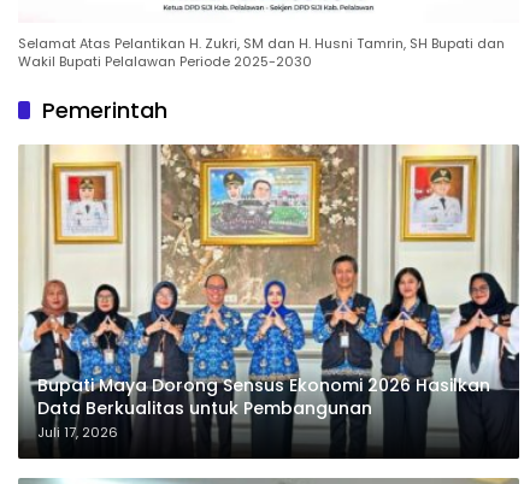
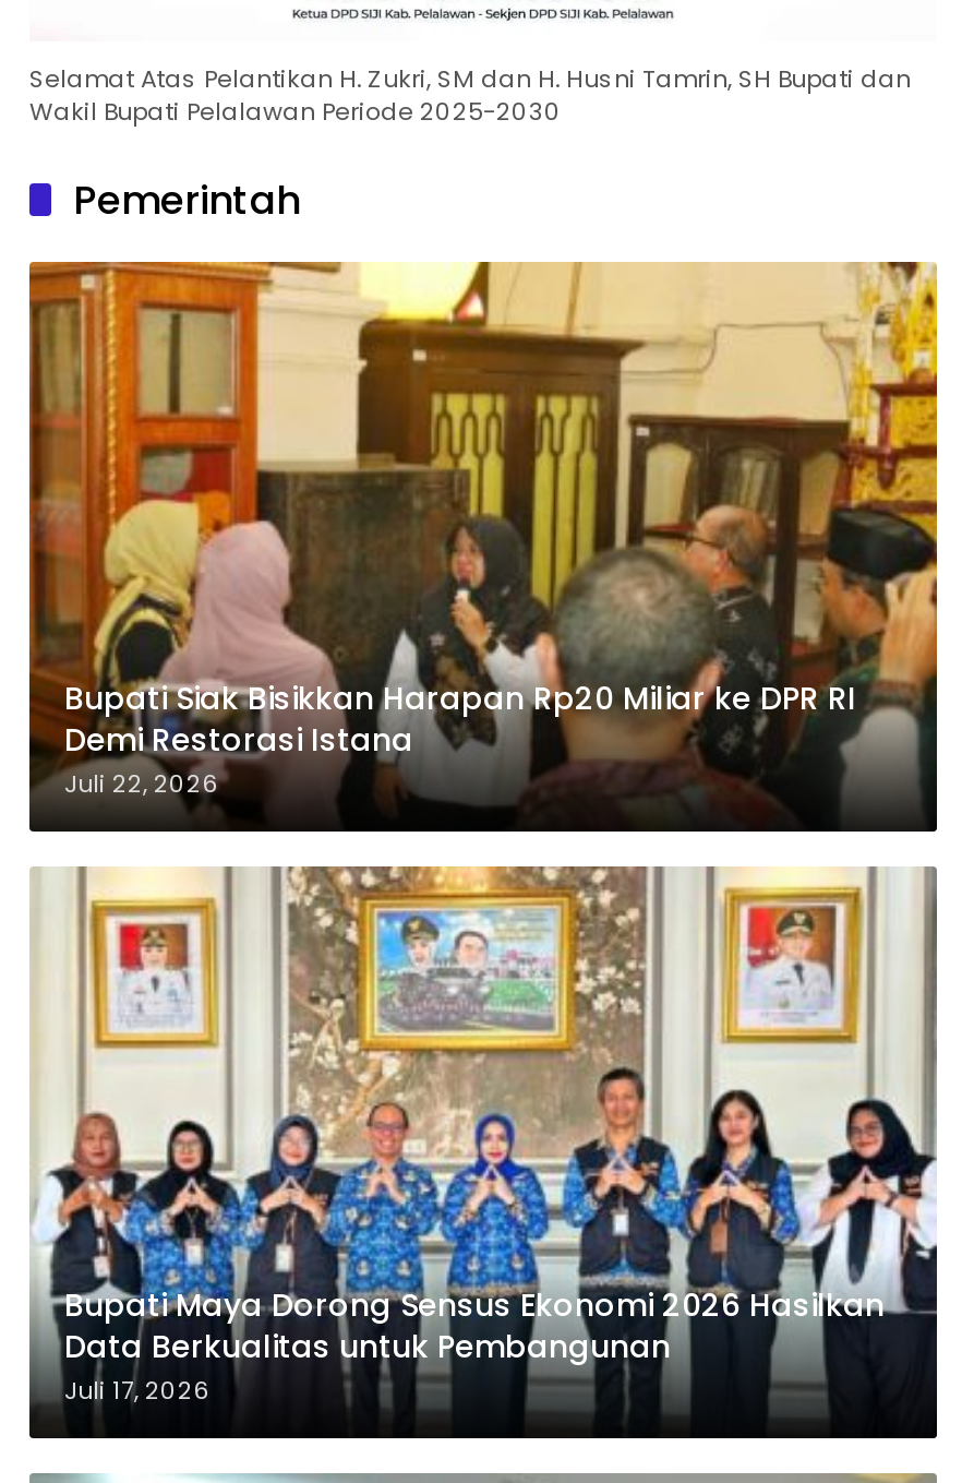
none -> [27,260,939,834] [image] | Bupati Siak Bisikkan Harapan Rp20 Miliar ke DPR RI | Demi Restorasi Istana | Juli 22, 2026

